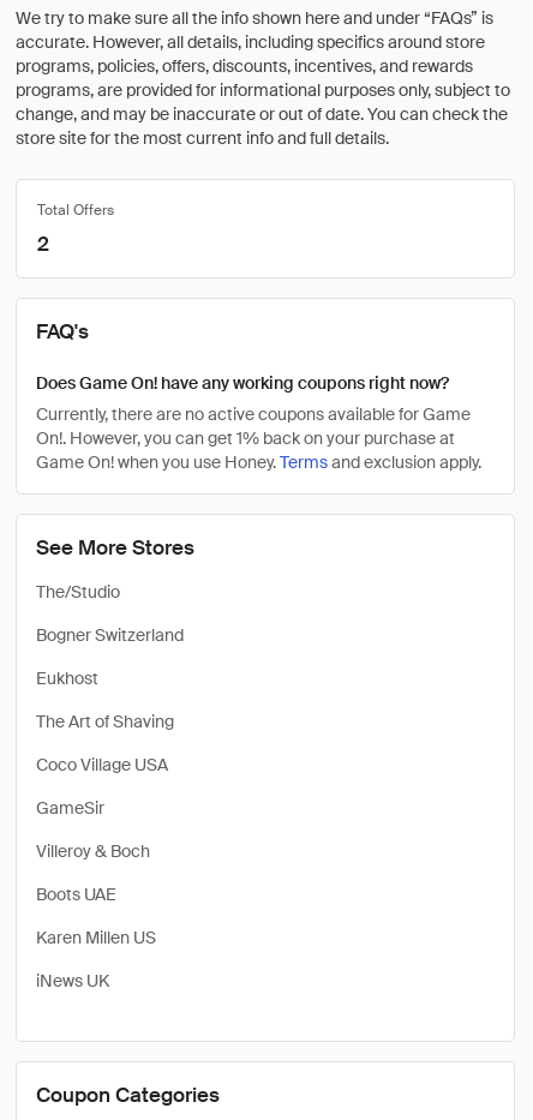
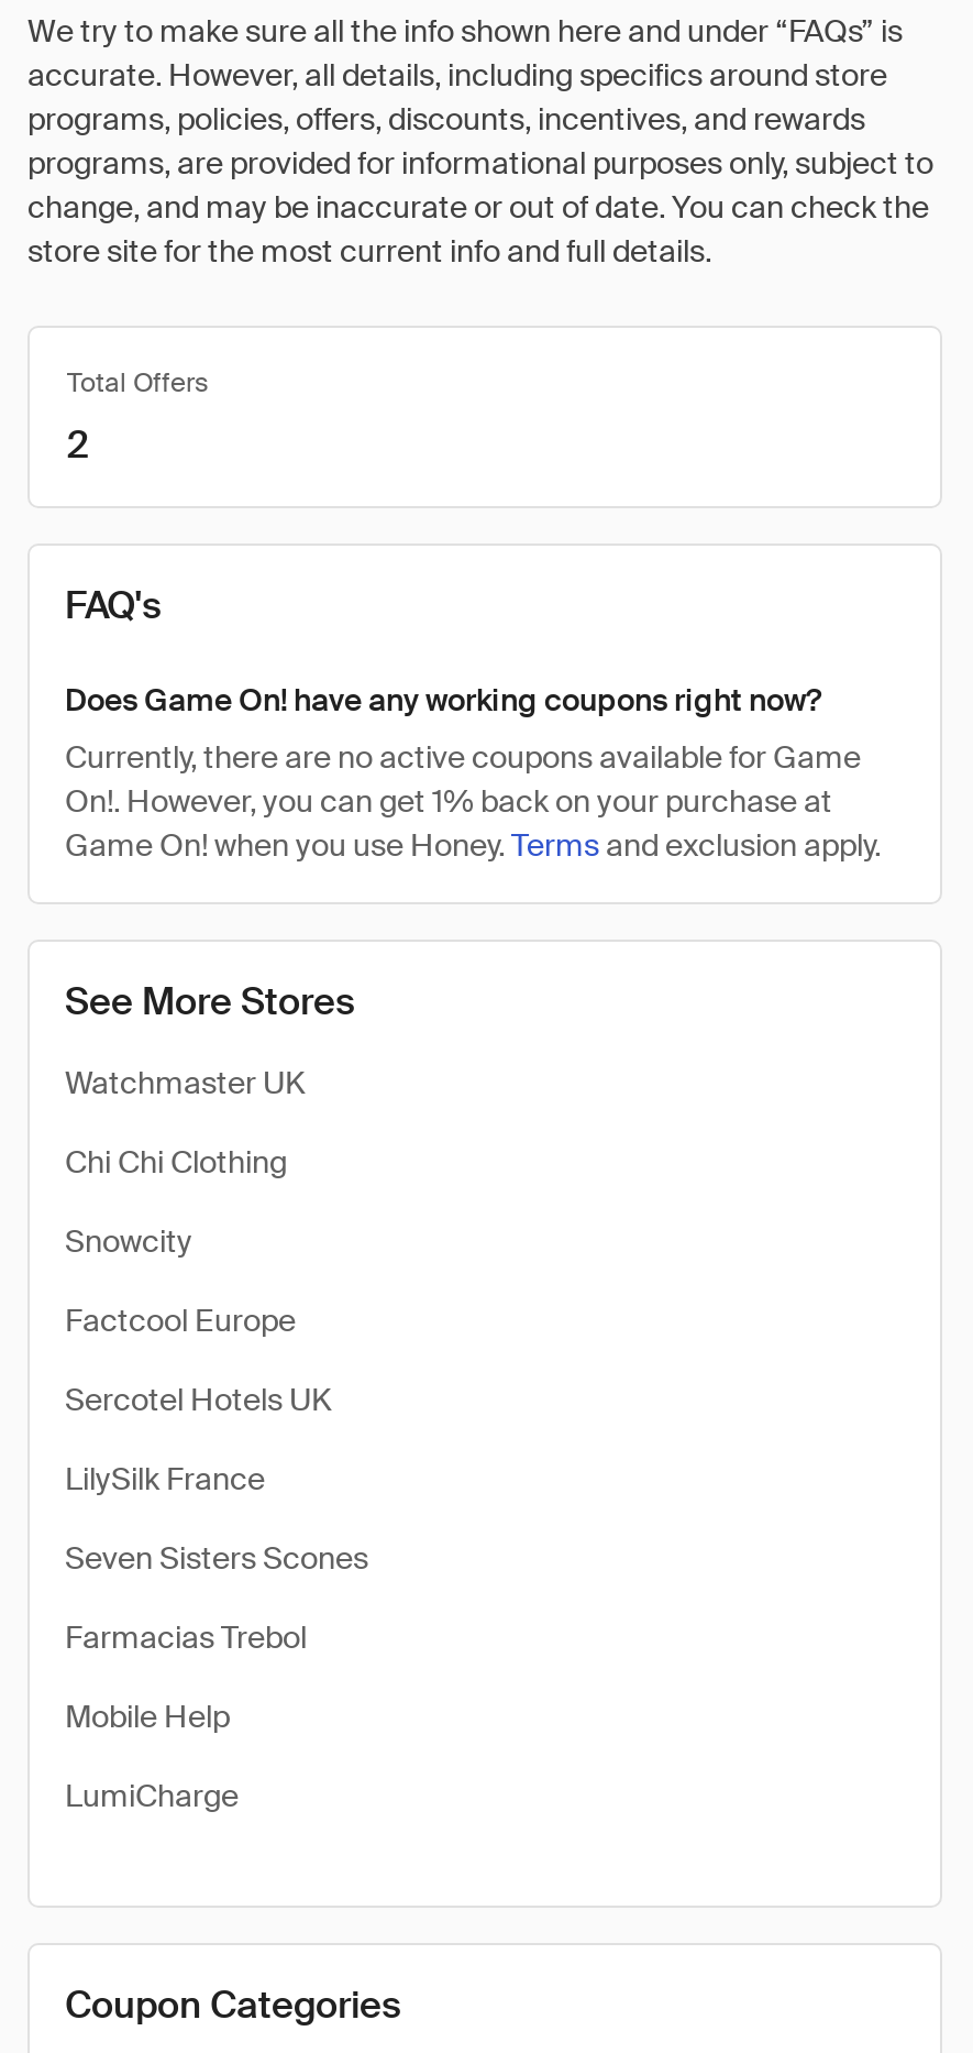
[36,581,120,603] The/Studio -> [65,1063,305,1102] Watchmaster UK
[36,624,184,646] Bogner Switzerland -> [65,1142,287,1182] Chi Chi Clothing
[36,667,98,689] Eukhost -> [65,1221,192,1261] Snowcity
[36,711,174,732] The Art of Shaving -> [65,1300,296,1340] Factcool Europe
[36,754,168,775] Coco Village USA -> [65,1380,331,1419] Sercotel Hotels UK
[36,797,104,819] GameSir -> [65,1459,265,1498] LilySilk France
[36,840,150,862] Villeroy & Boch -> [65,1538,368,1578] Seven Sisters Scones
[36,884,116,905] Boots UAE -> [65,1617,307,1657] Farmacias Trebol
[36,927,156,948] Karen Millen US -> [65,1697,230,1736] Mobile Help
[36,970,109,992] iNews UK -> [65,1776,239,1815] LumiCharge

